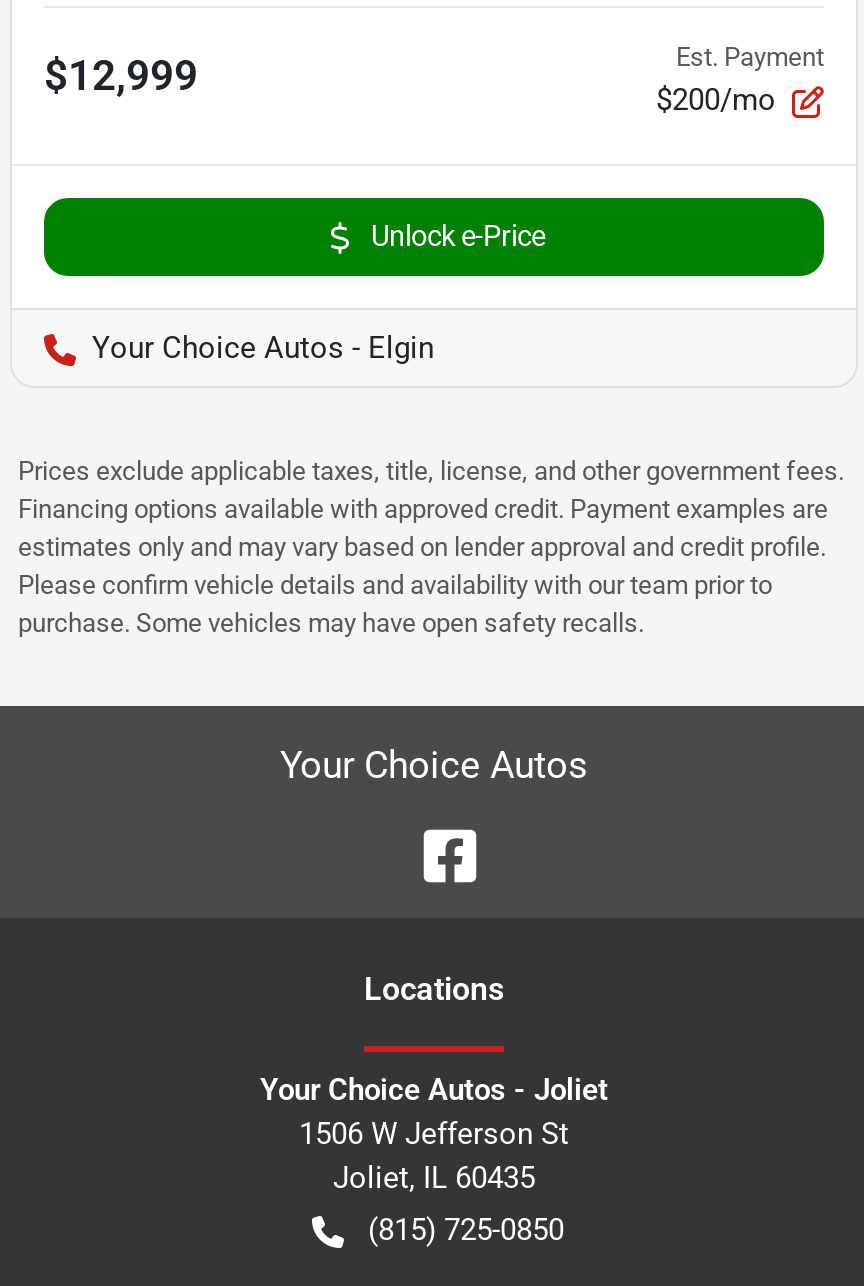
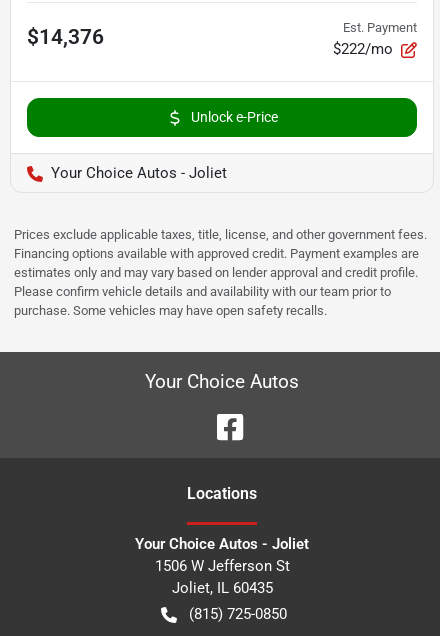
[44,52,198,100] $12,999 -> [27,25,104,49] $14,376
[656,81,776,117] $200/mo -> [333,40,393,58] $222/mo
[92,329,434,365] Your Choice Autos - Elgin -> [51,164,227,182] Your Choice Autos - Joliet

